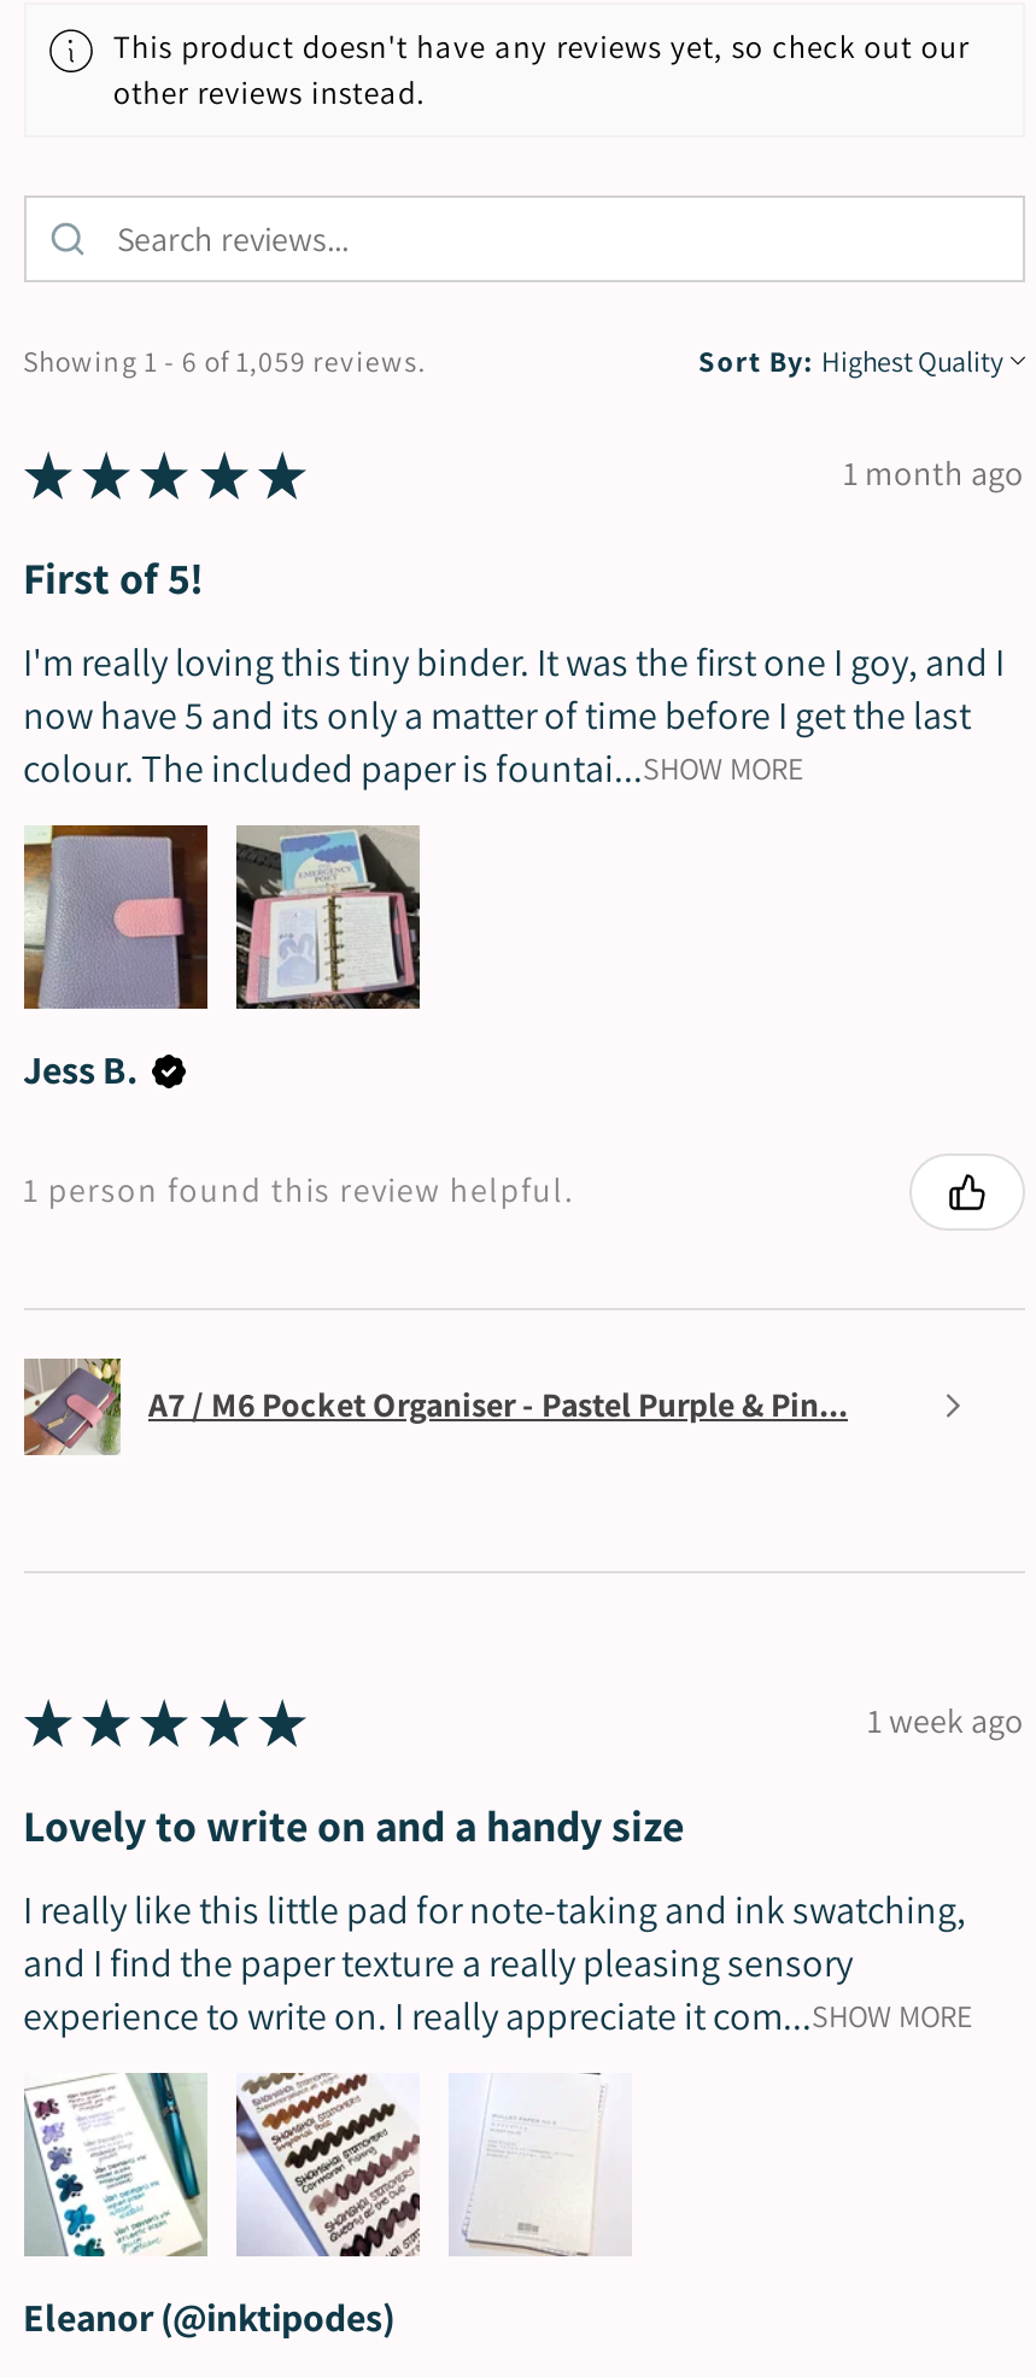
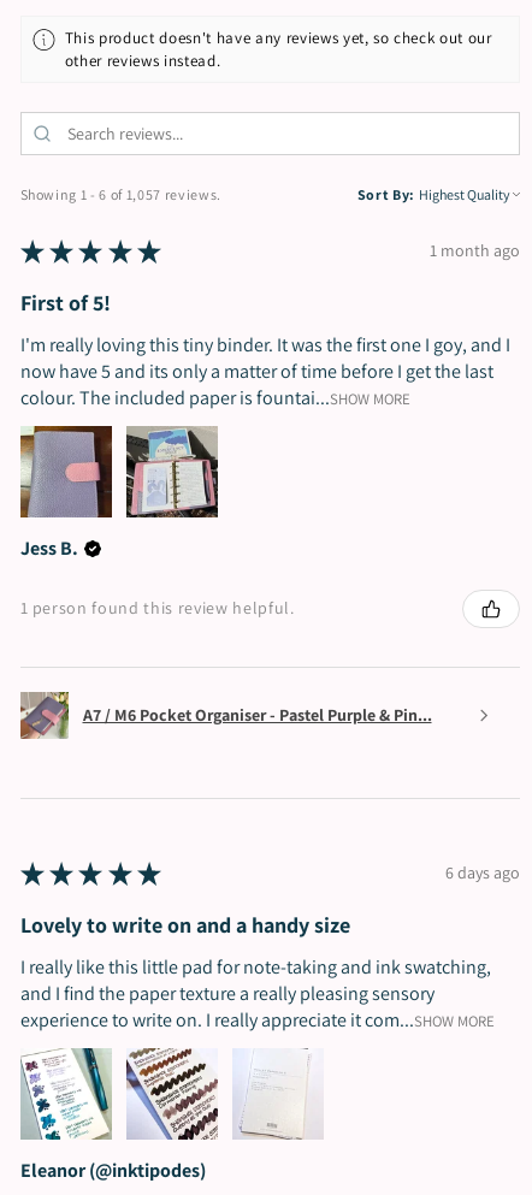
[23,342,427,378] Showing 1 - 6 of 1,059 reviews. -> [20,185,221,203] Showing 1 - 6 of 1,057 reviews.
[867,1699,1024,1743] 1 week ago -> [445,862,519,884] 6 days ago

